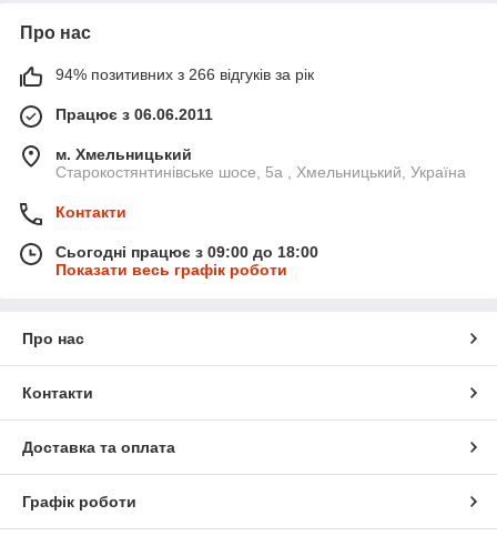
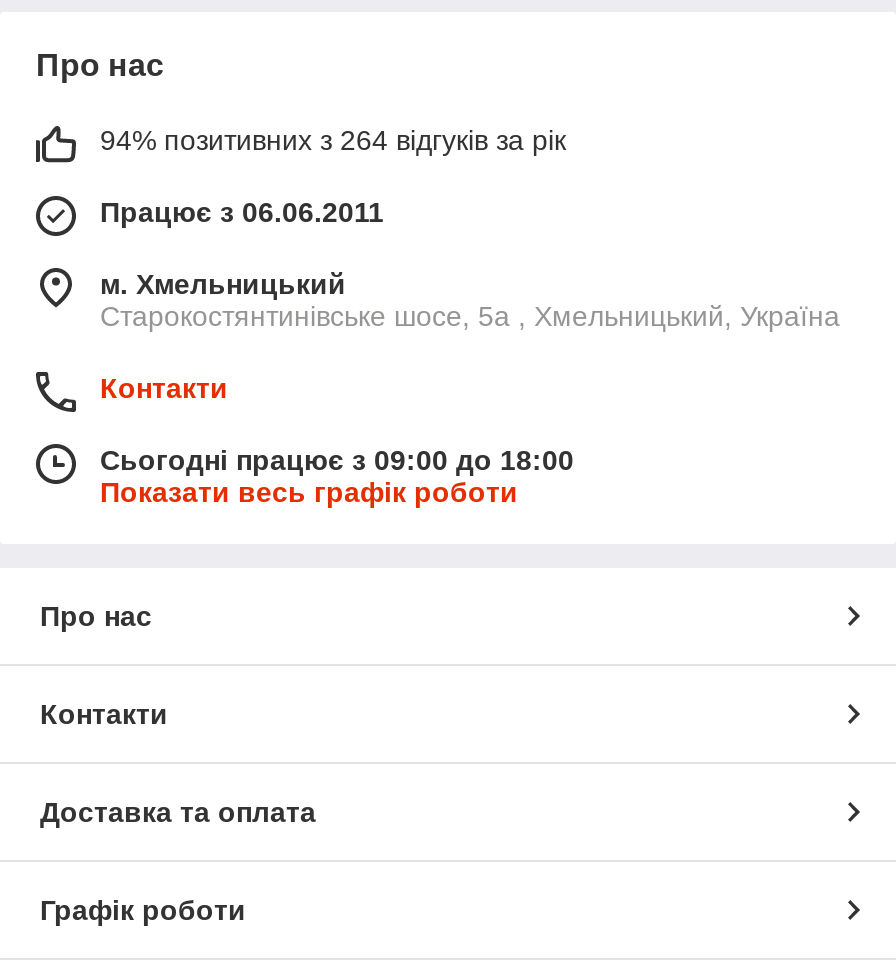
[55,65,314,83] 94% позитивних з 266 відгуків за рік -> [100,124,566,156] 94% позитивних з 264 відгуків за рік

